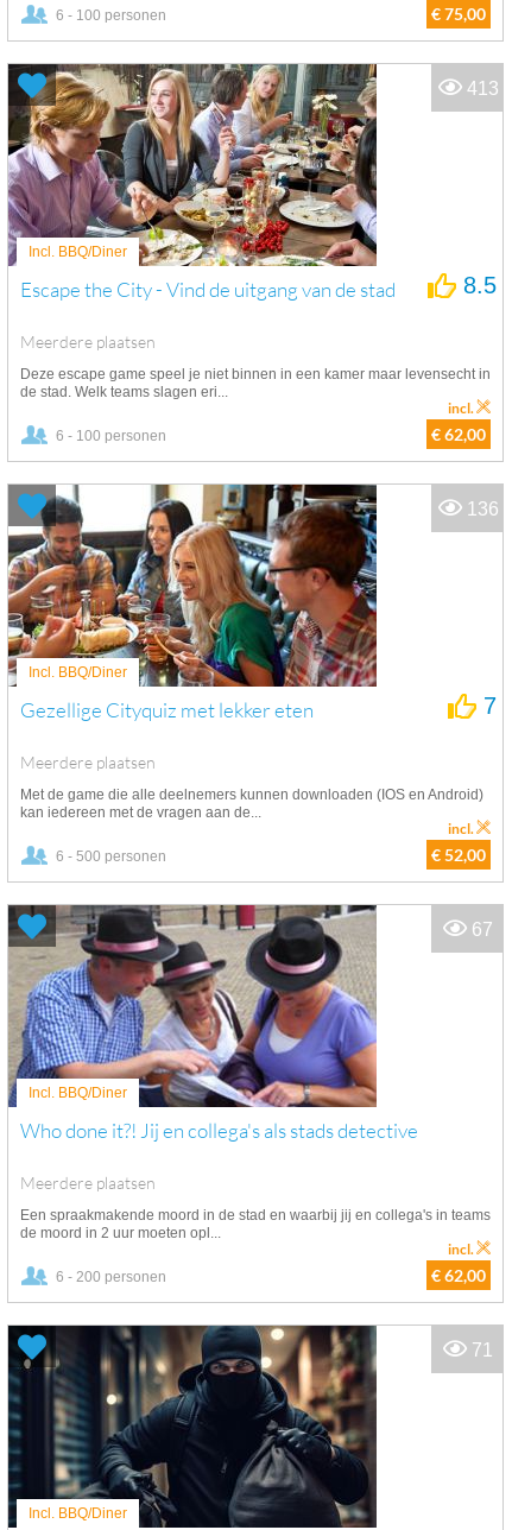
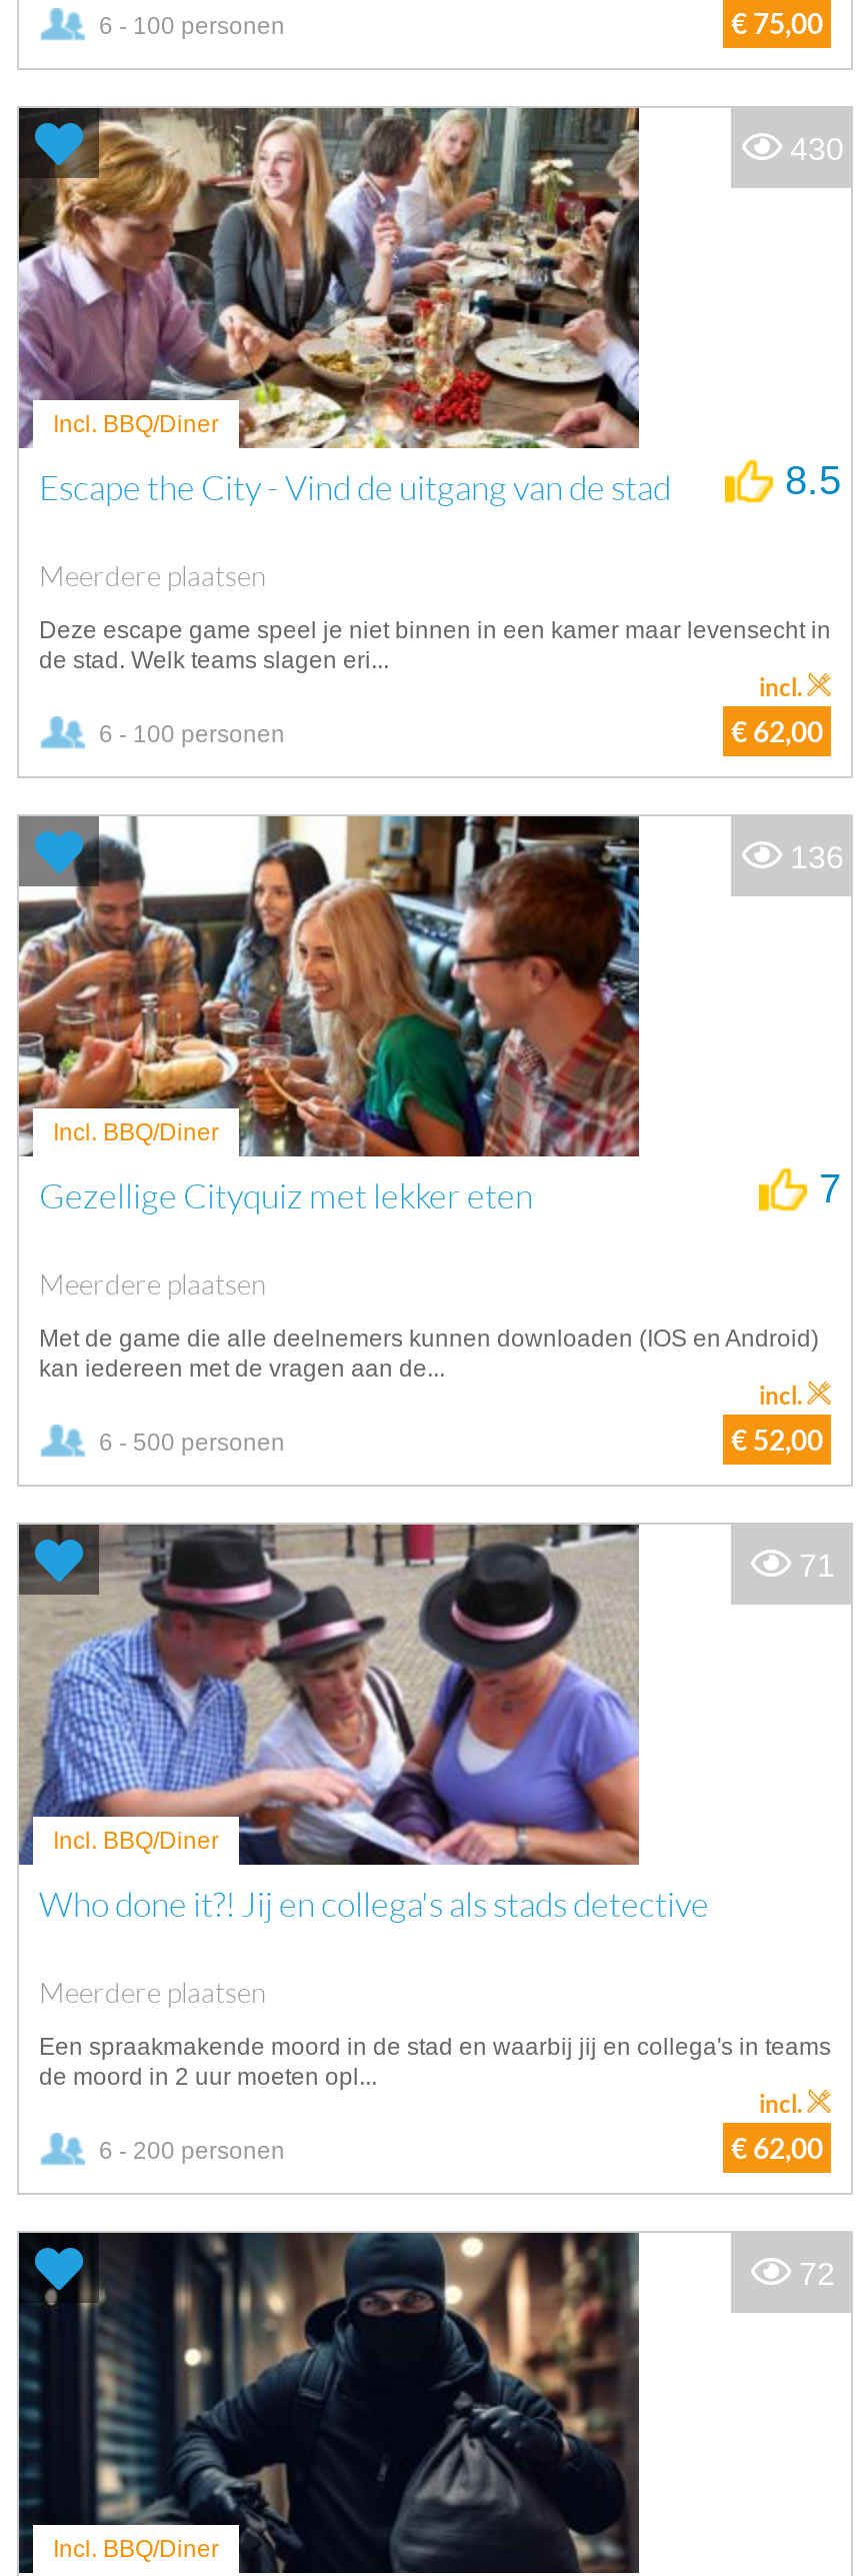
[466,78,498,99] 413 -> [790,132,844,166] 430
[472,919,493,940] 67 -> [799,1549,835,1583] 71
[472,1340,493,1360] 71 -> [799,2257,835,2291] 72

